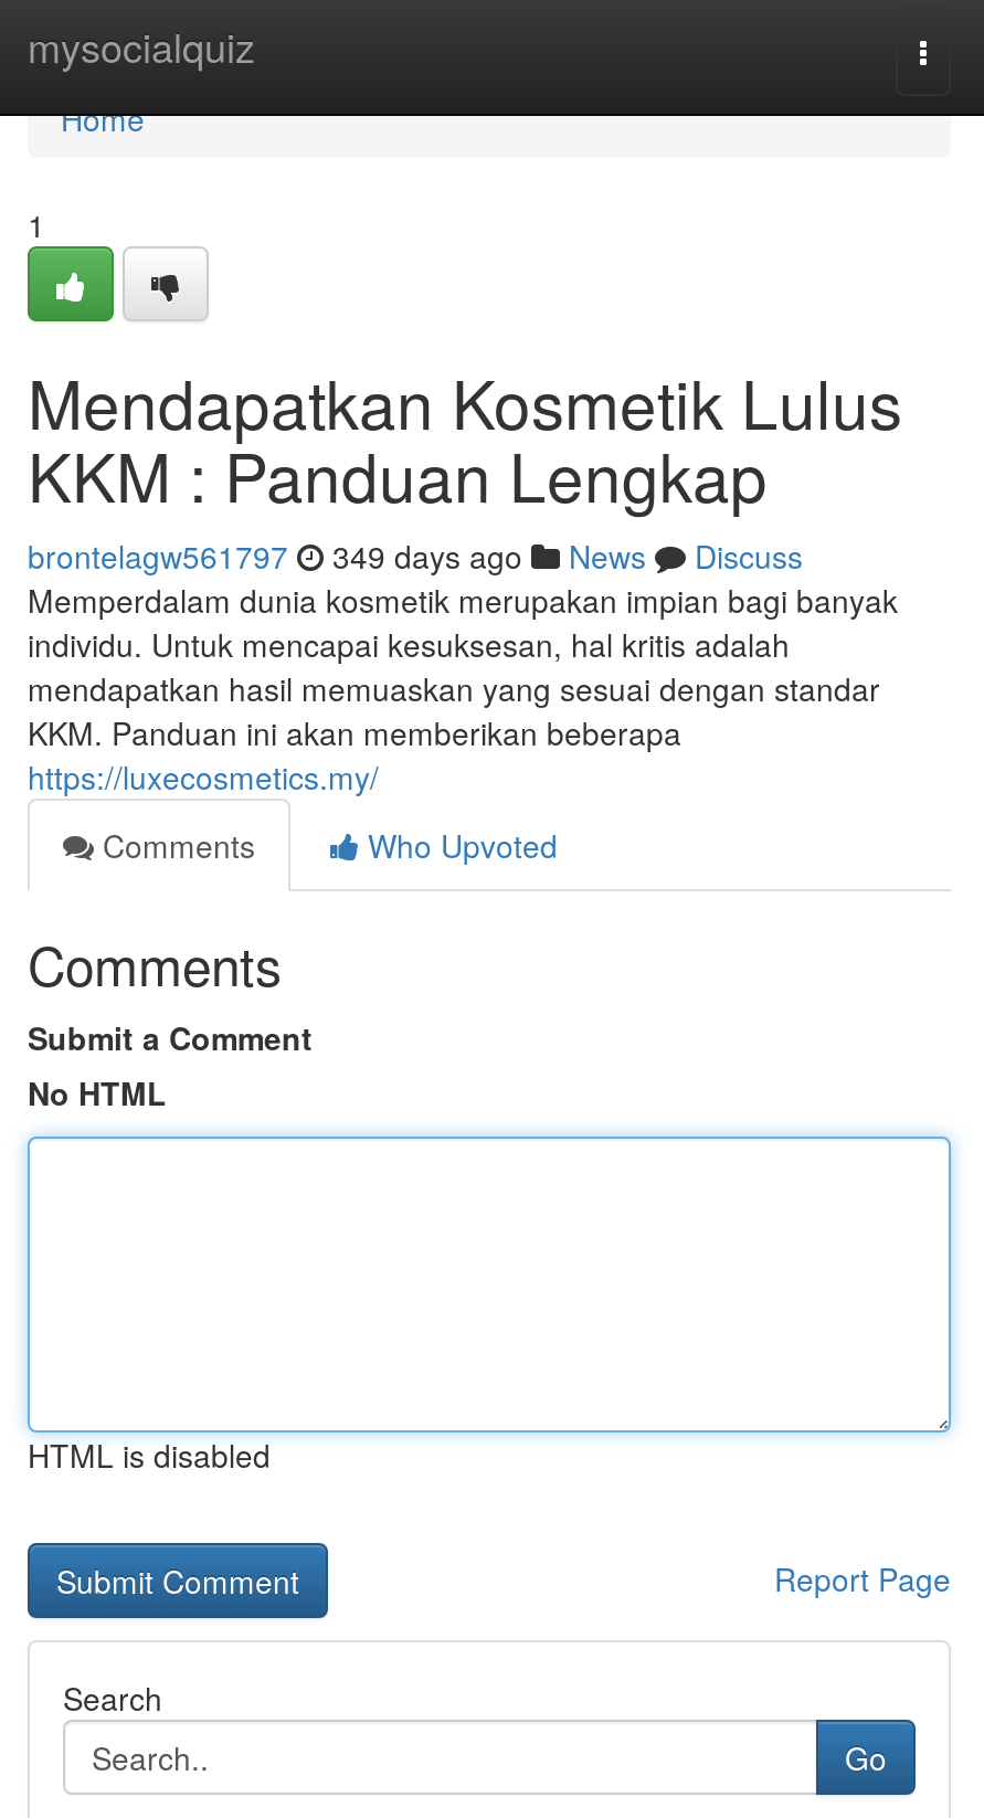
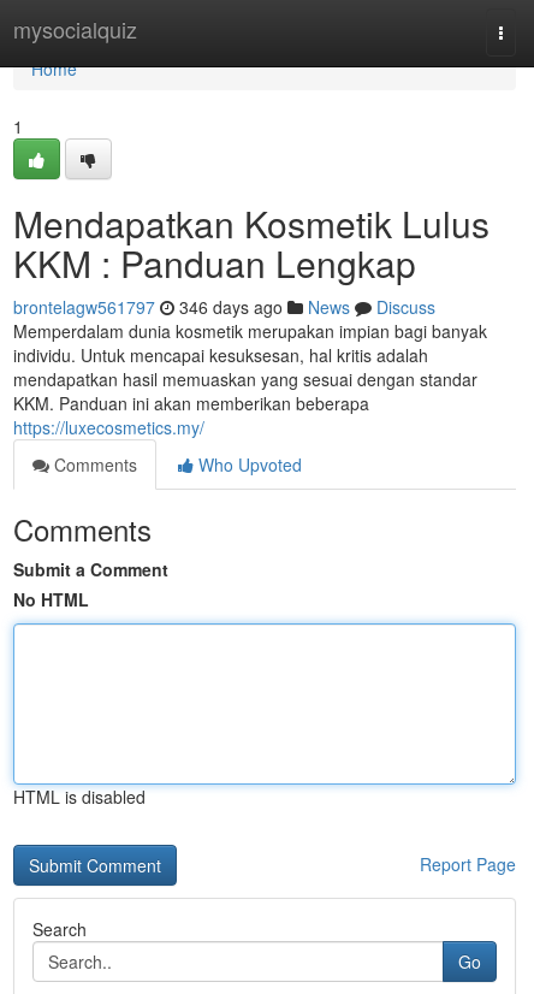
[28,533,803,578] brontelagw561797 349 days ago News Discuss -> [13,295,435,319] brontelagw561797 346 days ago News Discuss

